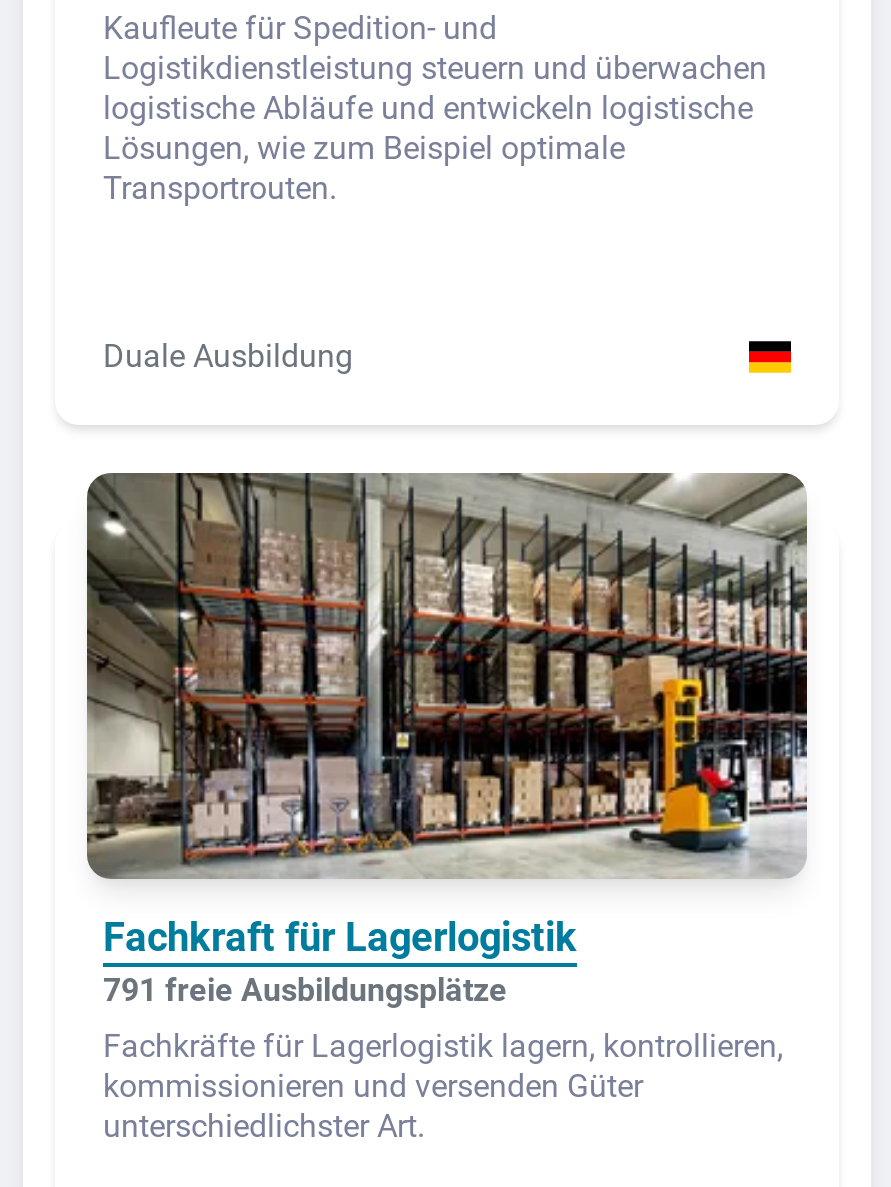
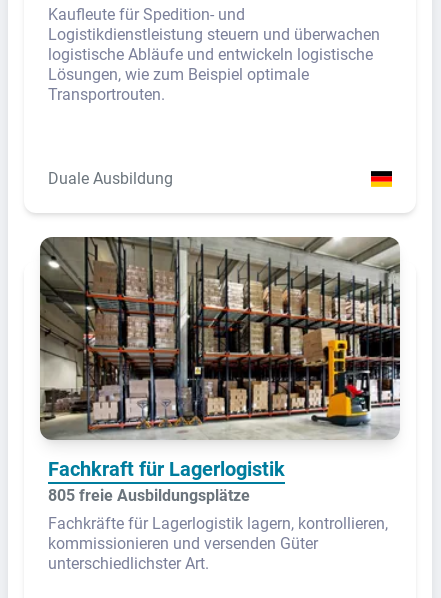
[103,971,507,1009] 791 freie Ausbildungsplätze -> [48,486,250,505] 805 freie Ausbildungsplätze

